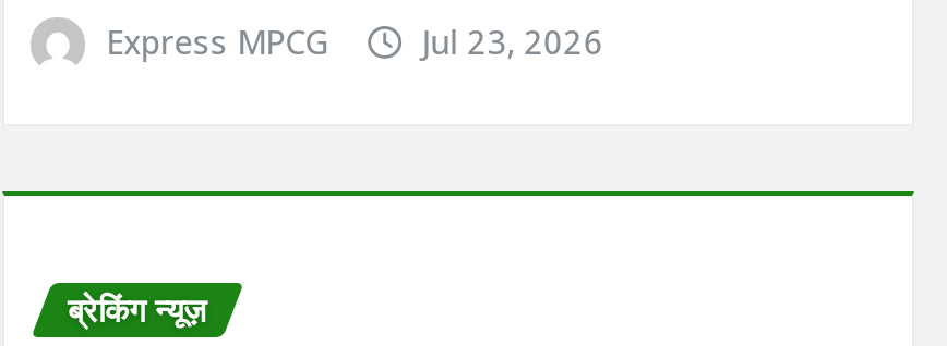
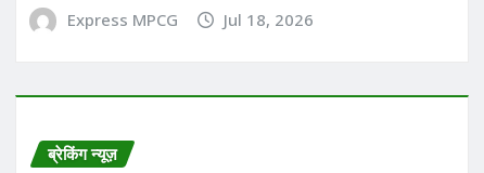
[422,19,603,63] Jul 23, 2026 -> [224,9,314,31] Jul 18, 2026

